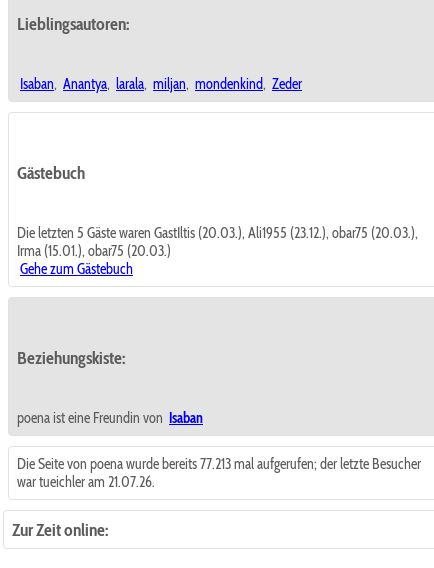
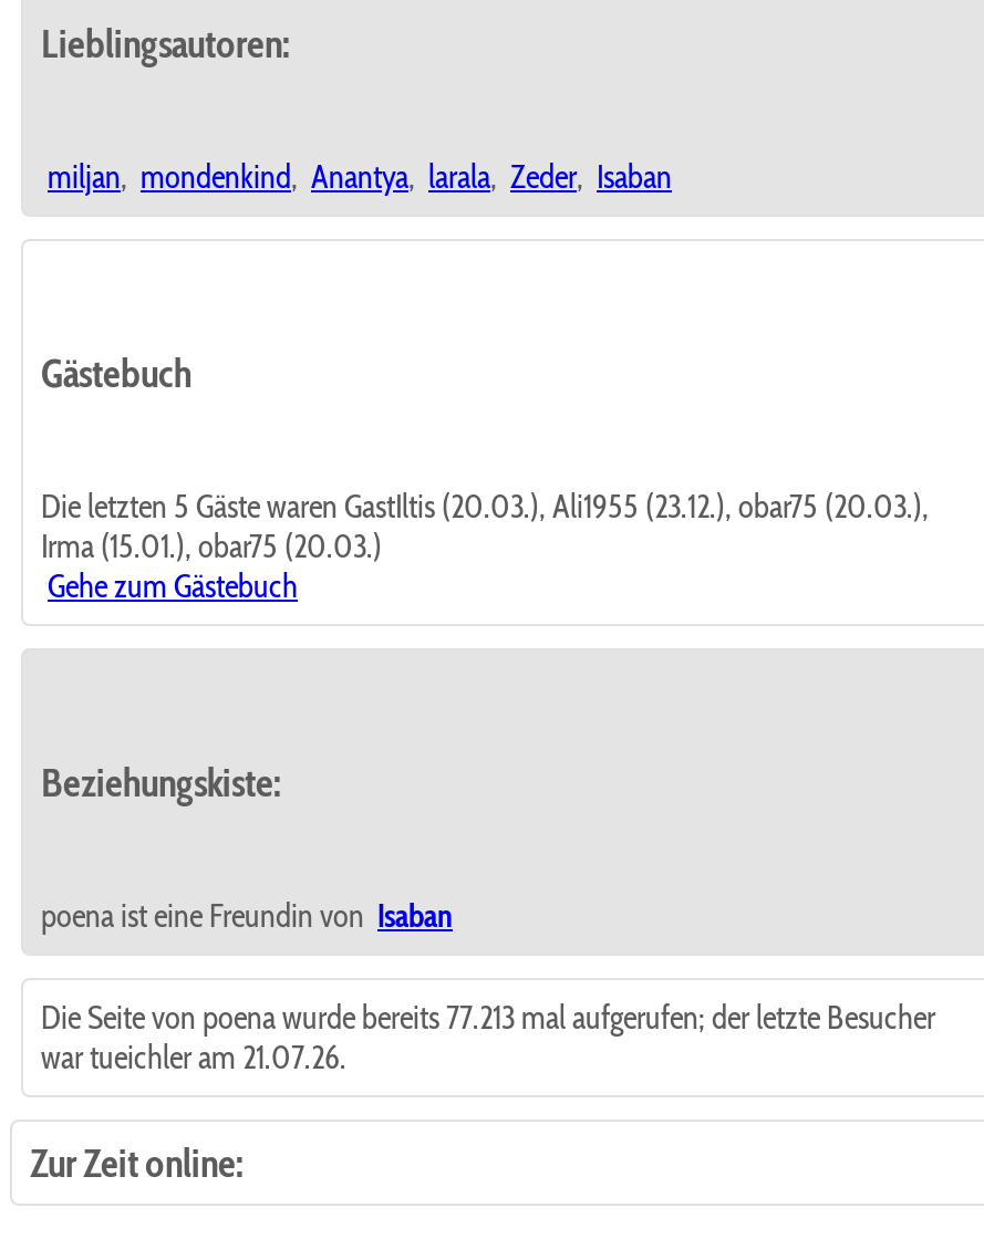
[20,75,302,93] Isaban, Anantya, larala, miljan, mondenkind, Zeder -> [48,158,672,198] miljan, mondenkind, Anantya, larala, Zeder, Isaban

